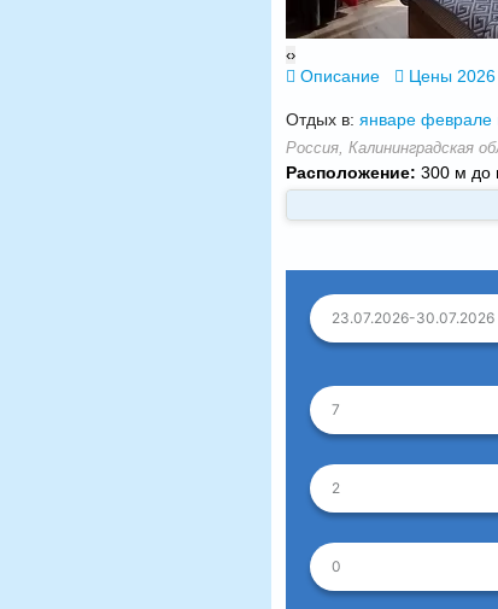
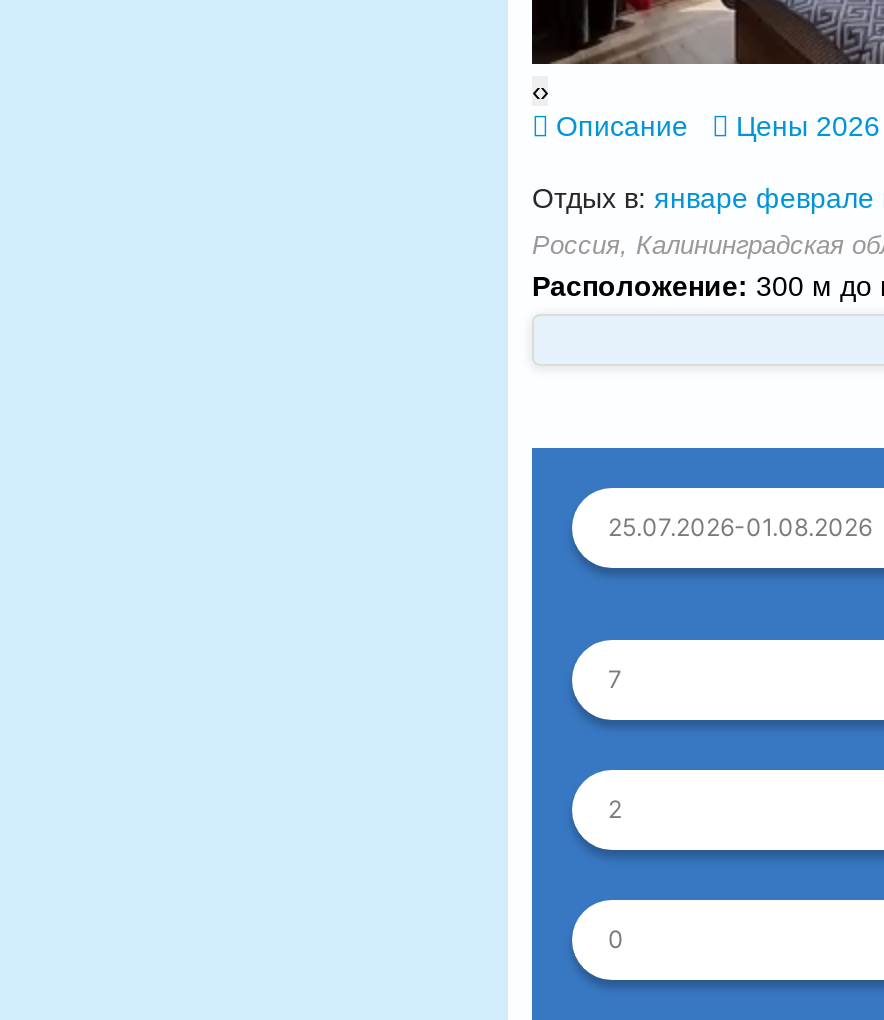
[332,309,494,327] 23.07.2026-30.07.2026 -> [608,512,872,542] 25.07.2026-01.08.2026

